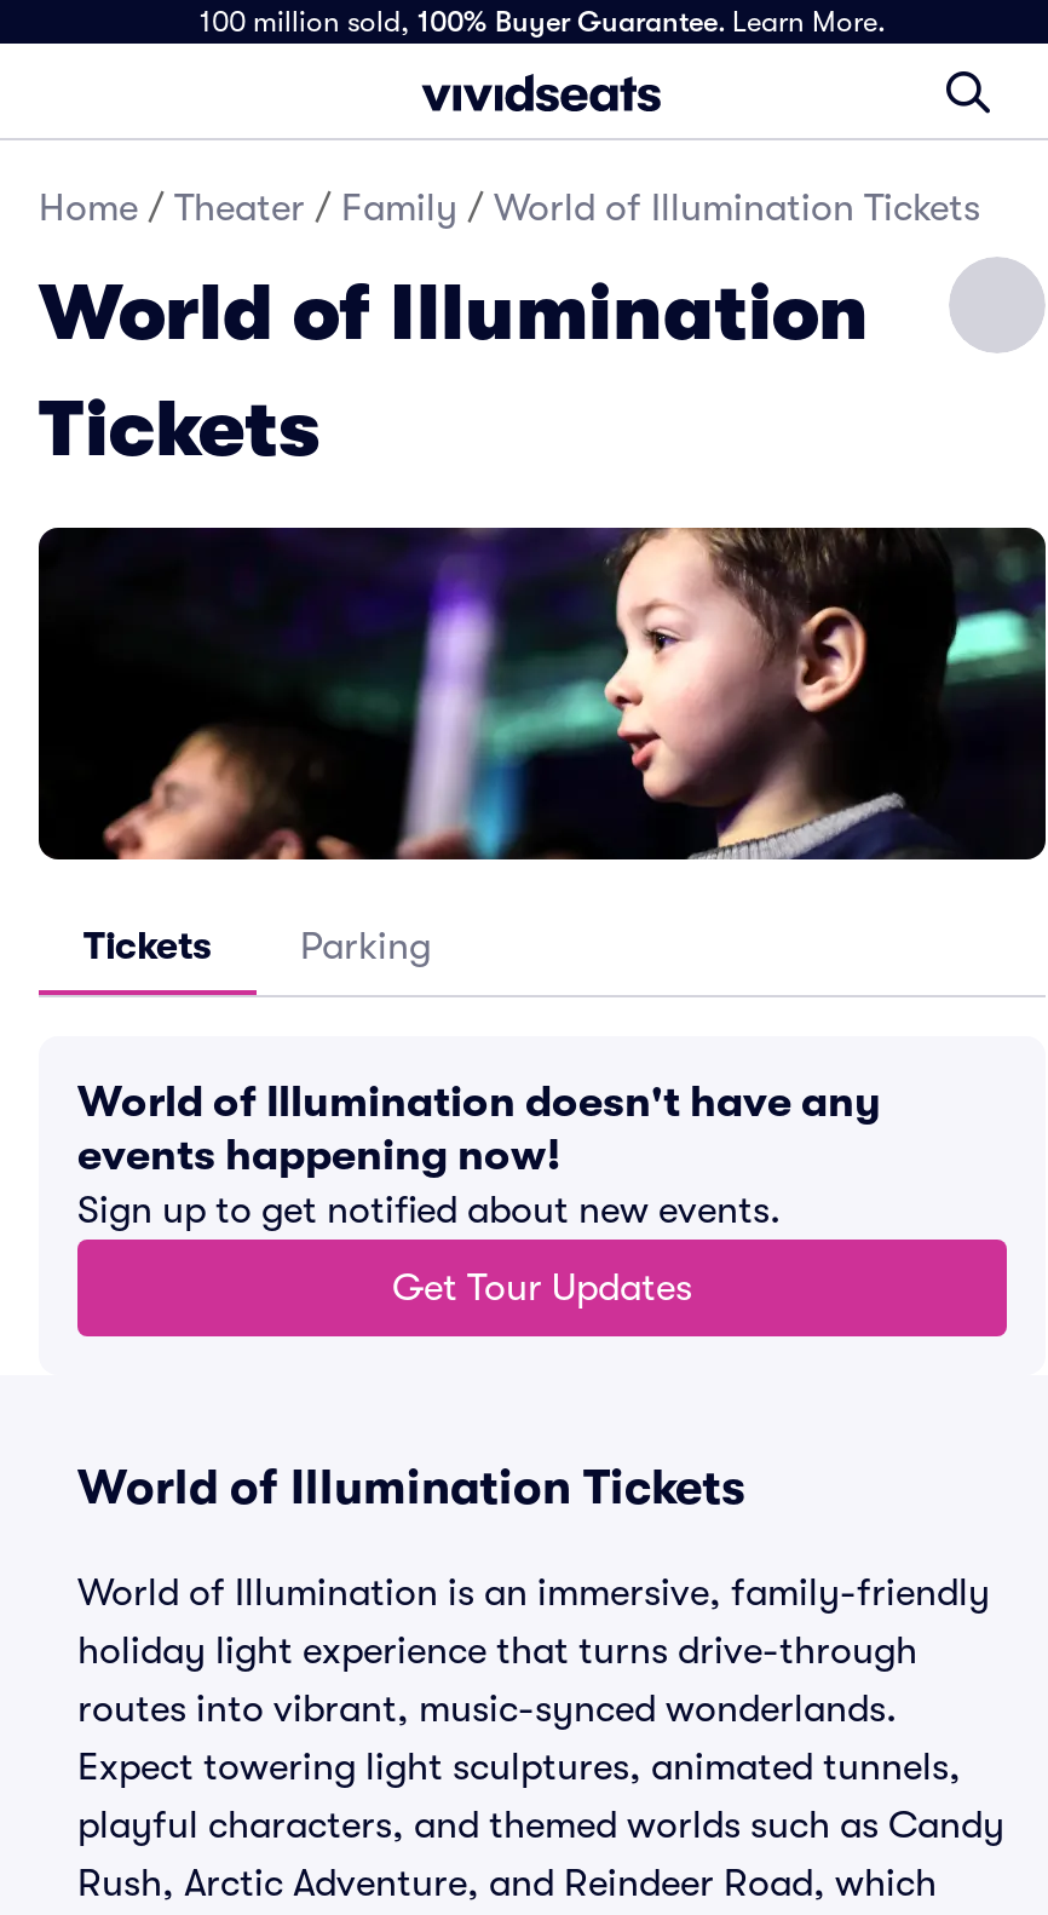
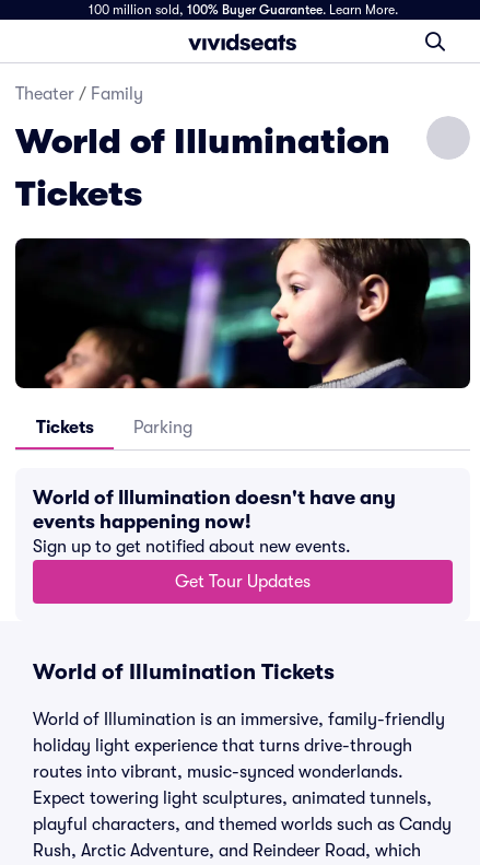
[39,186,980,230] Home / Theater / Family / World of Illumination Tickets -> [15,84,143,104] Theater / Family

